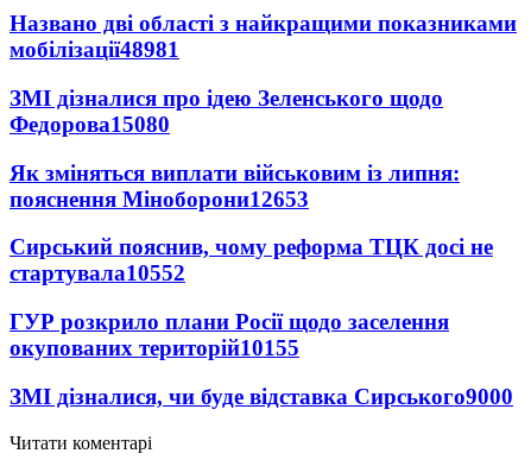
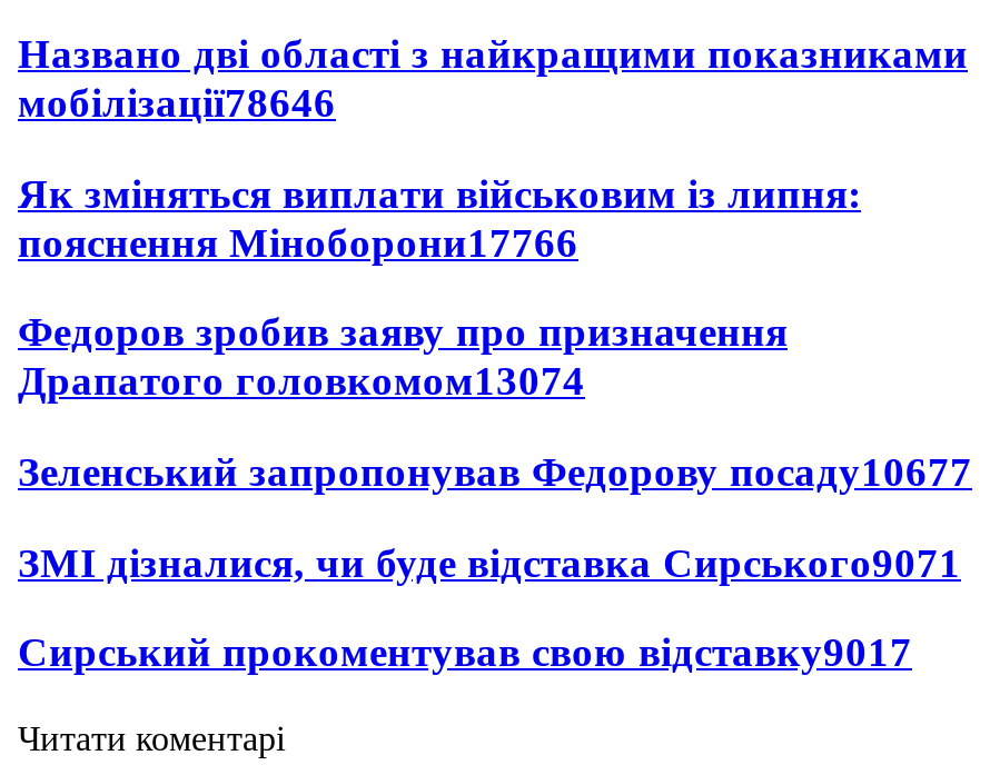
[10,37,443,137] мобілізації48981 | ЗМІ дізналися про ідею Зеленського щодо | Федорова15080 -> [18,78,336,125] мобілізації78646
moved [10,160,460,185] -> [18,169,861,215]: Як зміняться виплати військовим із липня:
[10,186,513,409] пояснення Міноборони12653 | Сирський пояснив, чому реформа ТЦК досі не | стартувала10552 | ГУР розкрило плани Росії щодо заселення | окупованих територій10155 | ЗМІ дізналися, чи буде відставка Сирського9000 -> [18,218,972,676] пояснення Міноборони17766 | Федоров зробив заяву про призначення | Драпатого головкомом13074 | Зеленський запропонував Федорову посаду10677 | ЗМІ дізналися, чи буде відставка Сирського9071 | Сирський прокоментував свою відставку9017

